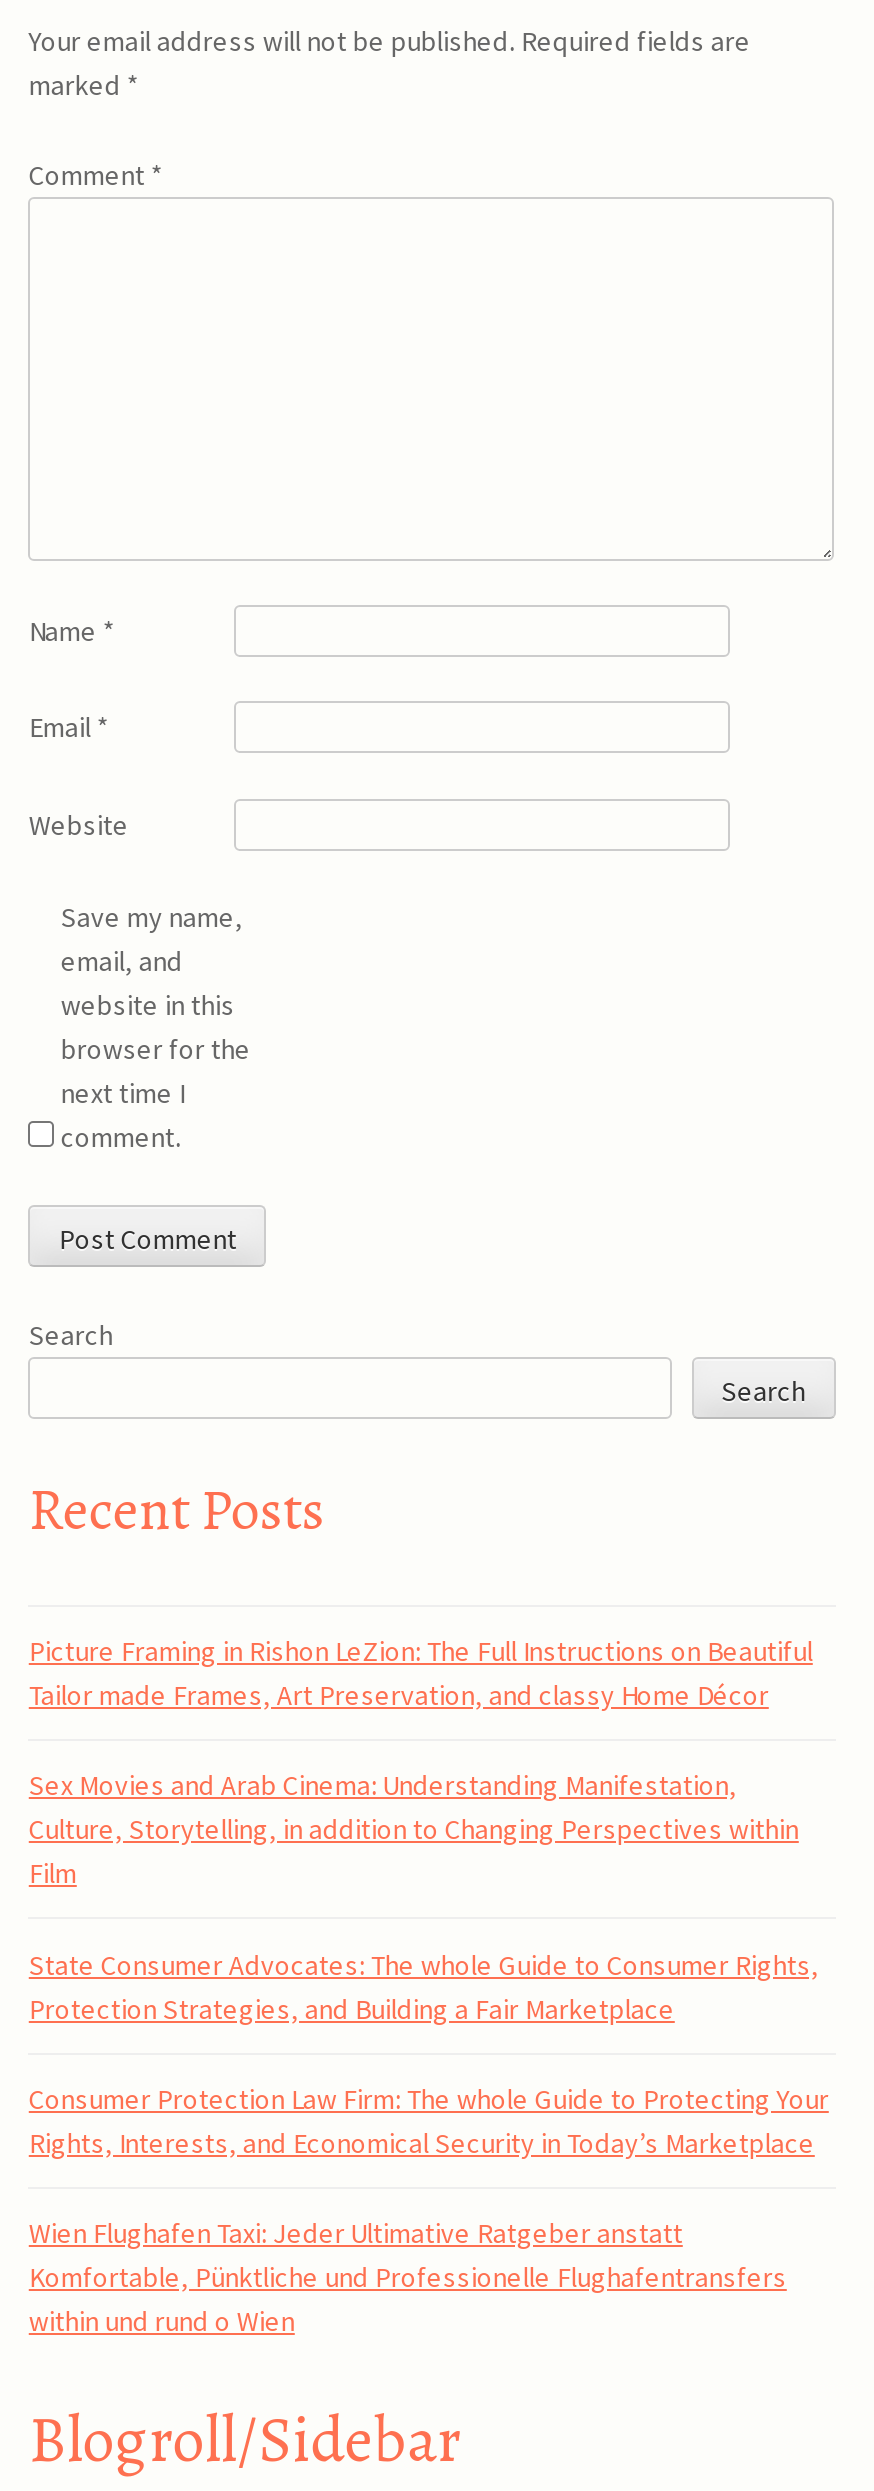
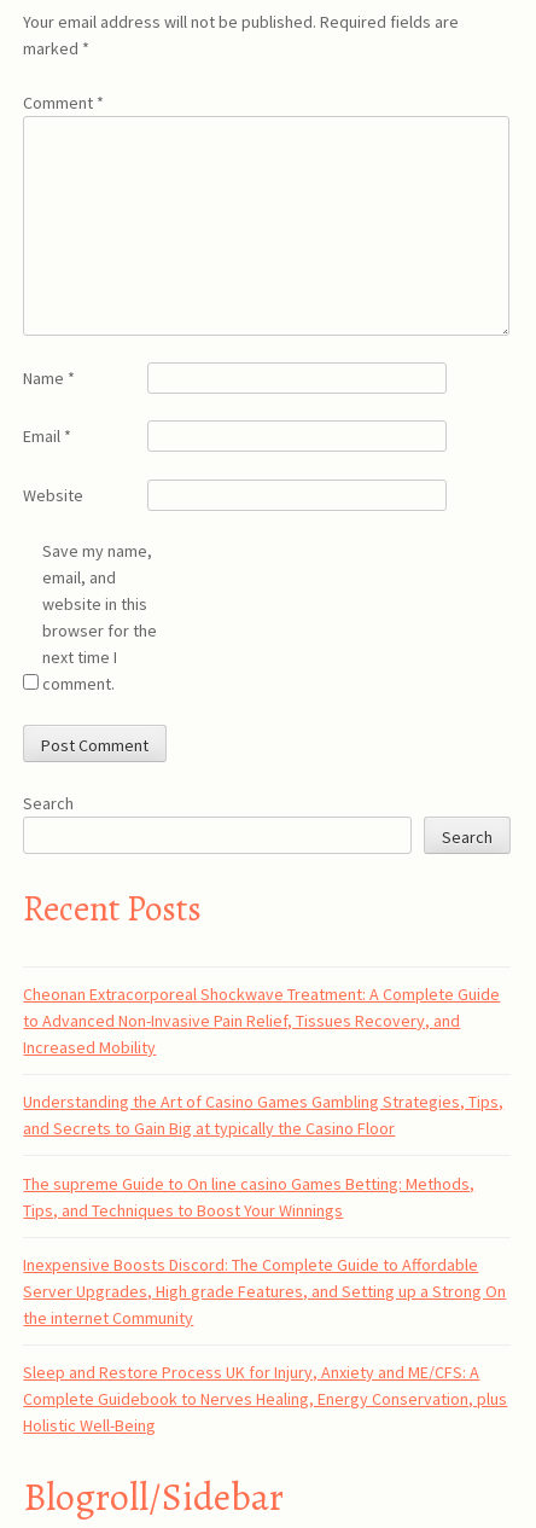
[29,1633,813,1713] Picture Framing in Rishon LeZion: The Full Instructions on Beautiful | Tailor made Frames, Art Preservation, and classy Home Décor -> [23,983,500,1058] Cheonan Extracorporeal Shockwave Treatment: A Complete Guide | to Advanced Non-Invasive Pain Relief, Tissues Recovery, and | Increased Mobility
[29,1767,799,1891] Sex Movies and Arab Cinema: Understanding Manifestation, | Culture, Storytelling, in addition to Changing Perspectives within | Film -> [23,1091,504,1139] Understanding the Art of Casino Games Gambling Strategies, Tips, | and Secrets to Gain Big at typically the Casino Floor
[29,1946,819,2026] State Consumer Advocates: The whole Guide to Consumer Rights, | Protection Strategies, and Building a Fair Marketplace -> [23,1172,475,1221] The supreme Guide to On line casino Games Betting: Methods, | Tips, and Techniques to Boost Your Winnings
[29,2081,829,2161] Consumer Protection Law Firm: The whole Guide to Protecting Your | Rights, Interests, and Economical Security in Today’s Marketplace -> [23,1254,506,1329] Inexpensive Boosts Discord: The Complete Guide to Affordable | Server Upgrades, High grade Features, and Setting up a Strong On | the internet Community
[29,2215,787,2339] Wien Flughafen Taxi: Jeder Ultimative Ratgeber anstatt | Komfortable, Pünktliche und Professionelle Flughafentransfers | within und rund o Wien -> [23,1362,508,1436] Sleep and Restore Process UK for Injury, Anxiety and ME/CFS: A | Complete Guidebook to Nerves Healing, Energy Conservation, plus | Holistic Well-Being

